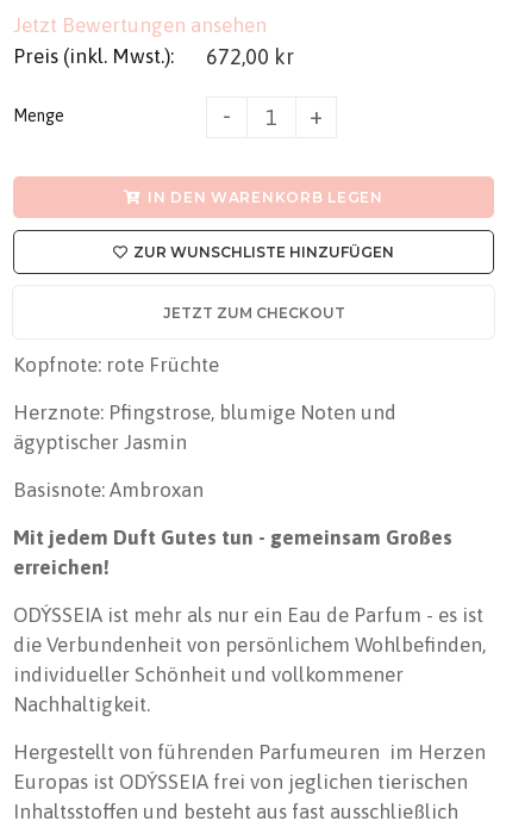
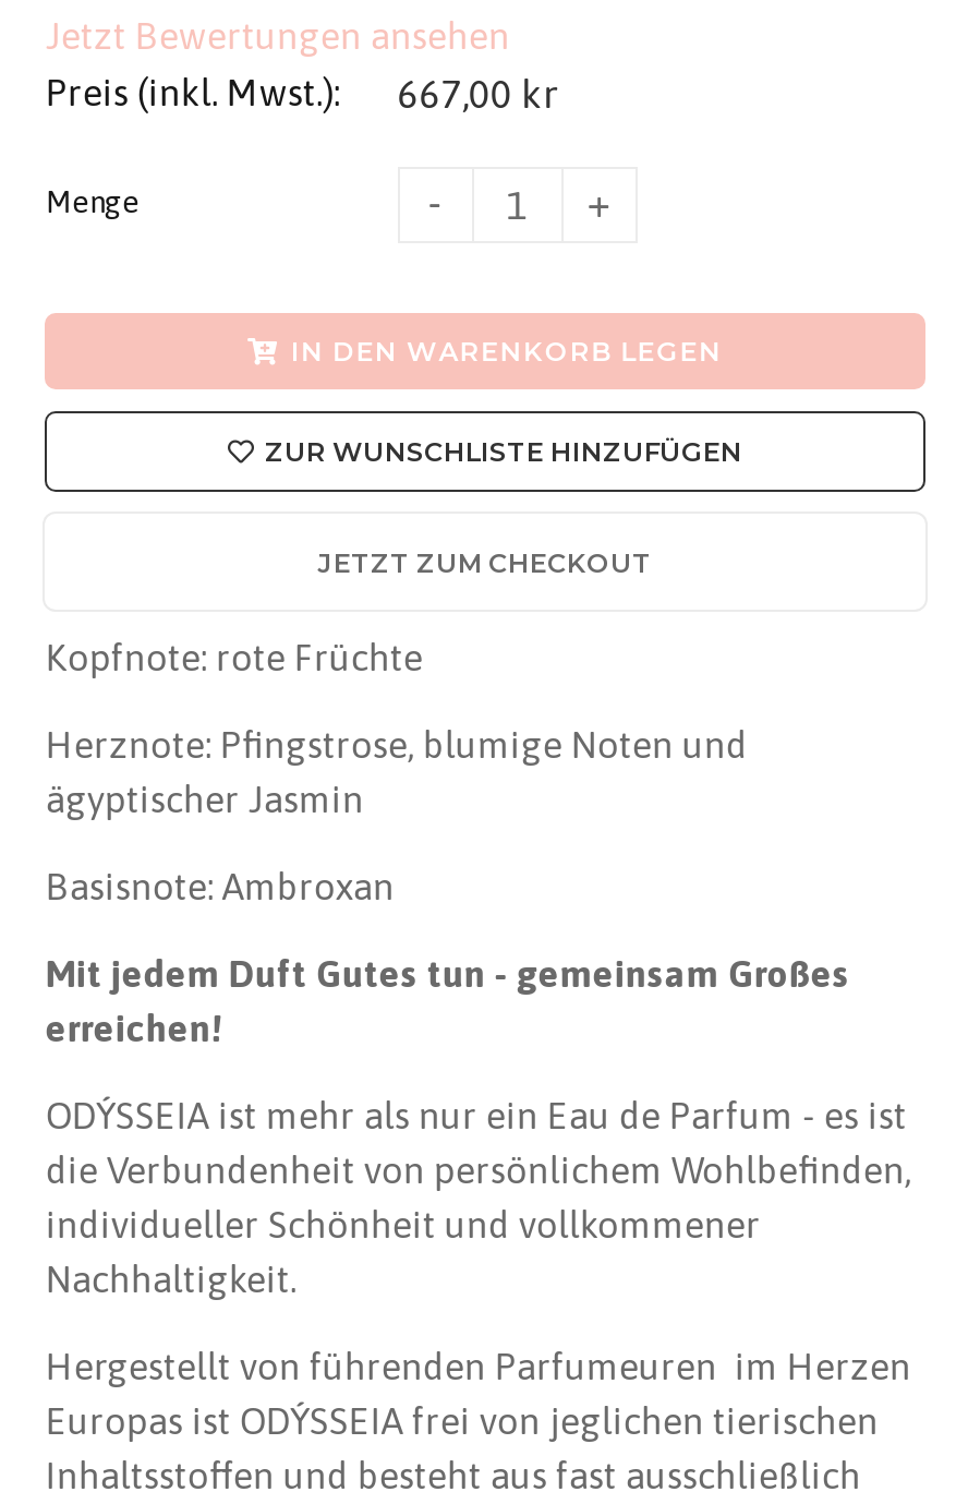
[14,45,294,70] Preis (inkl. Mwst.): 672,00 kr -> [46,72,559,118] Preis (inkl. Mwst.): 667,00 kr

